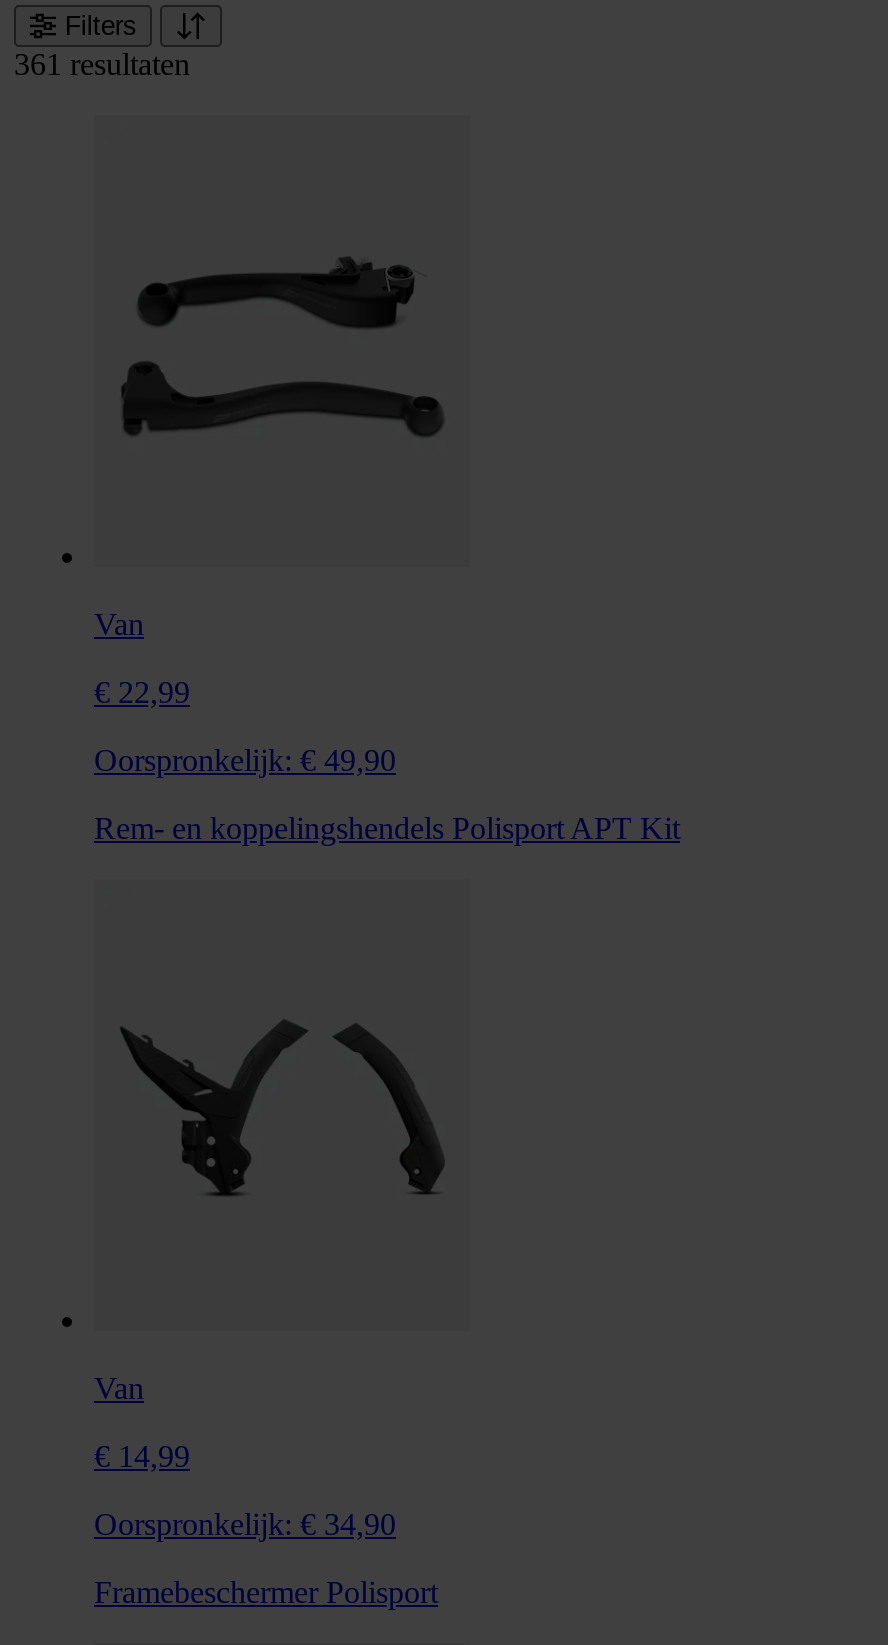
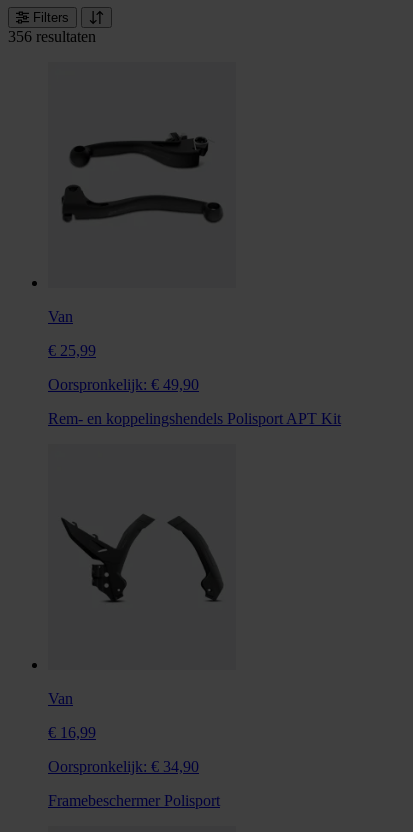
[14,47,190,81] 361 resultaten -> [8,28,96,45] 356 resultaten
[94,675,190,709] € 22,99 -> [48,342,96,359] € 25,99
[94,1439,190,1473] € 14,99 -> [48,724,96,741] € 16,99

